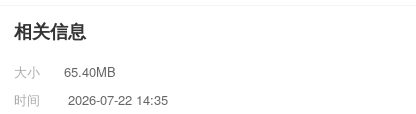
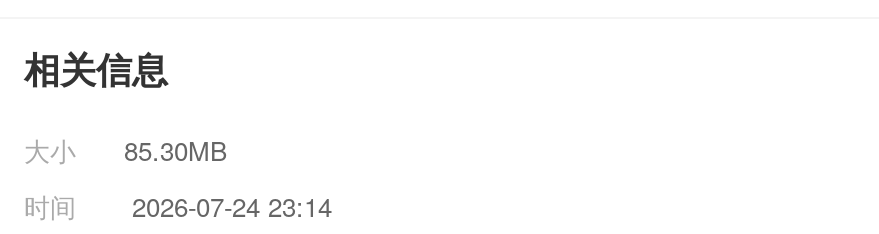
[14,62,116,81] 大小 65.40MB -> [24,131,228,169] 大小 85.30MB
[14,90,168,109] 时间 2026-07-22 14:35 -> [24,187,332,225] 时间 2026-07-24 23:14

